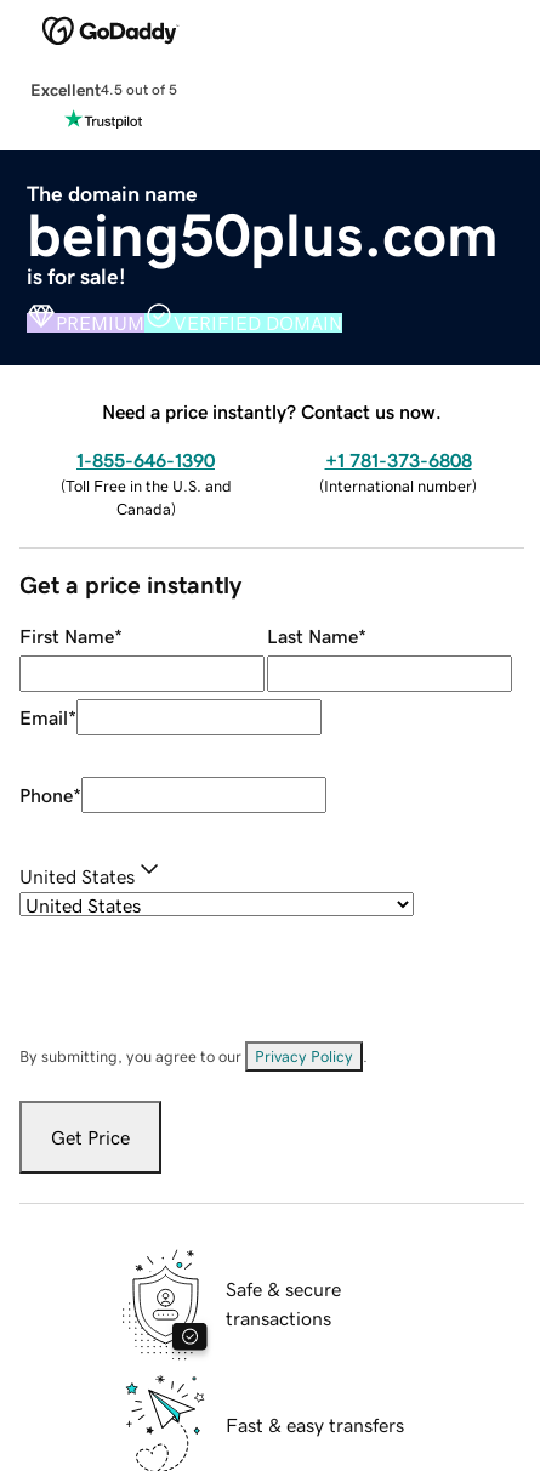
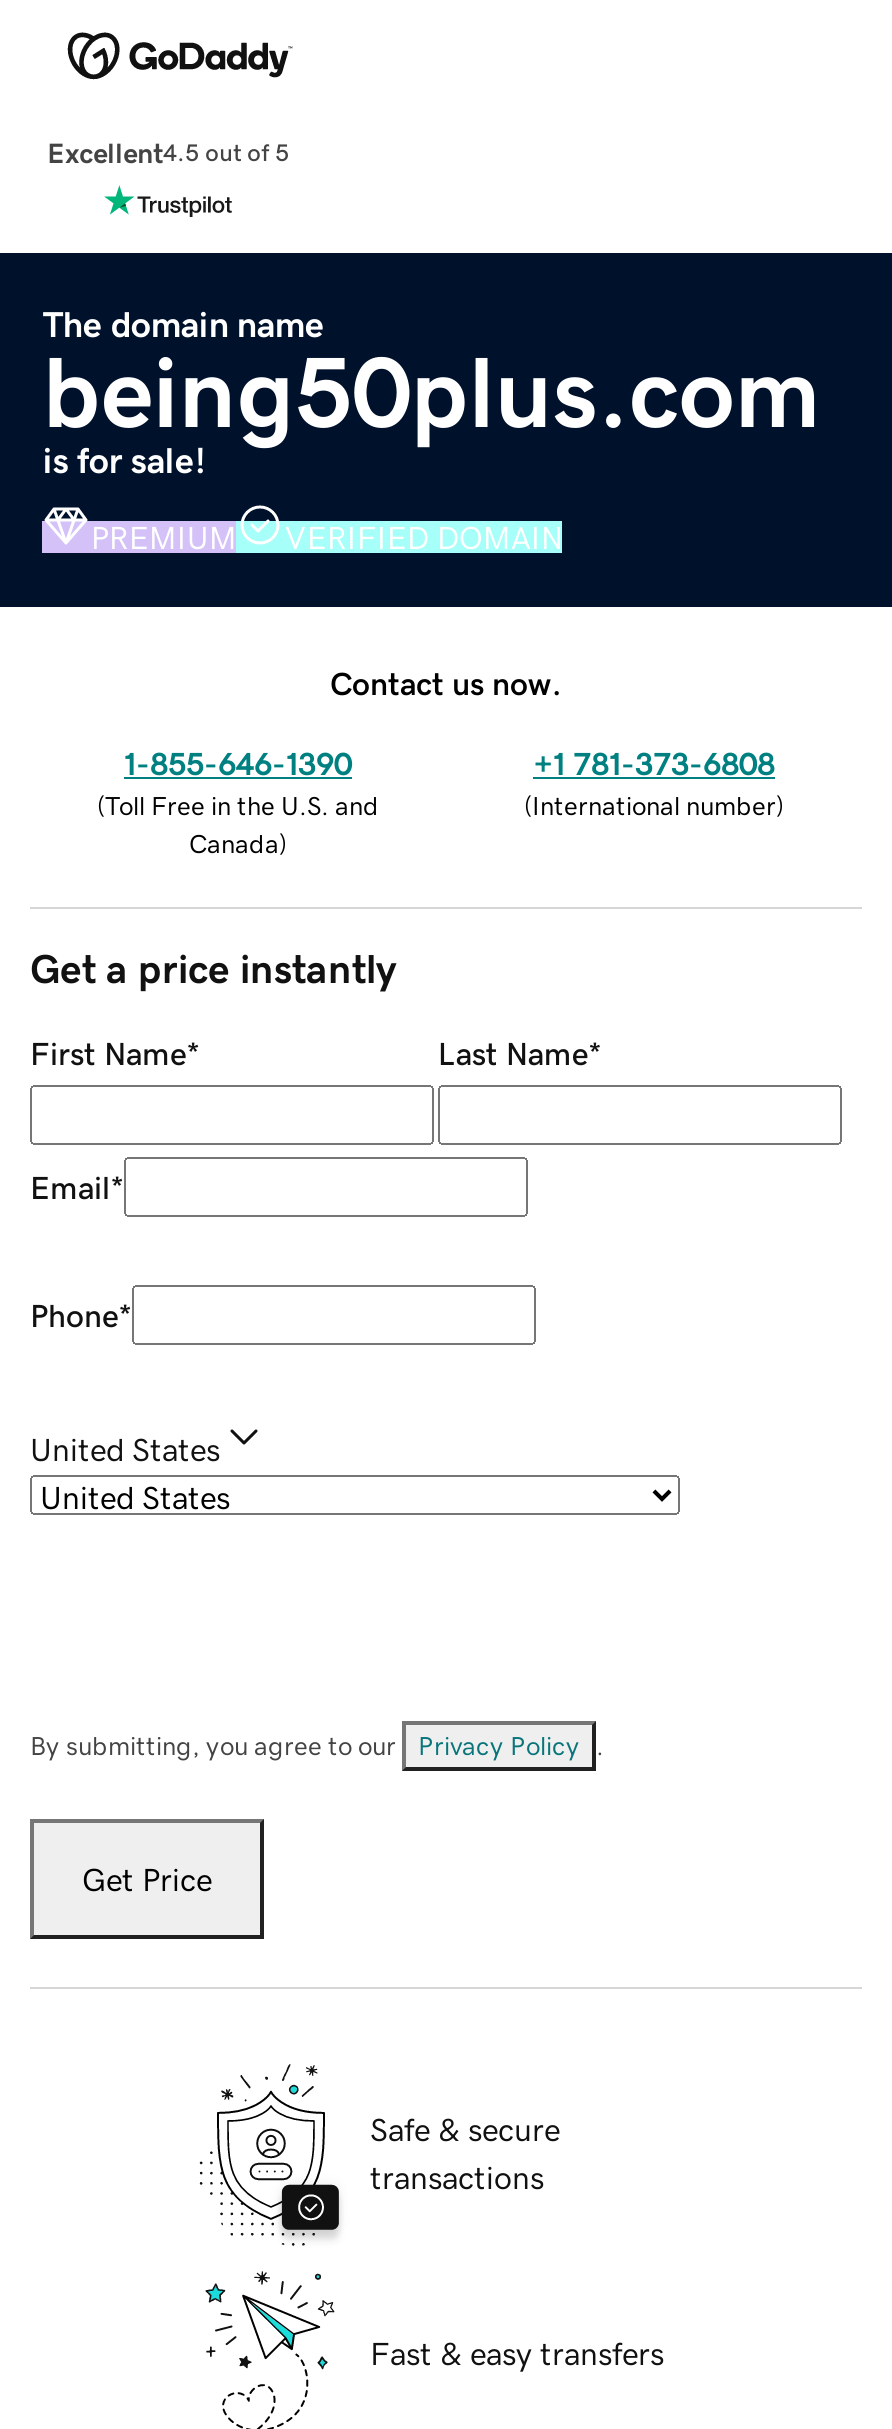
[102,401,442,421] Need a price instantly? Contact us now. -> [330,666,562,698] Contact us now.

